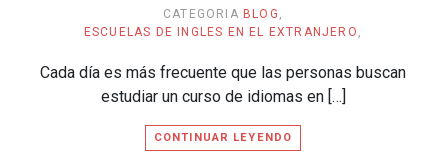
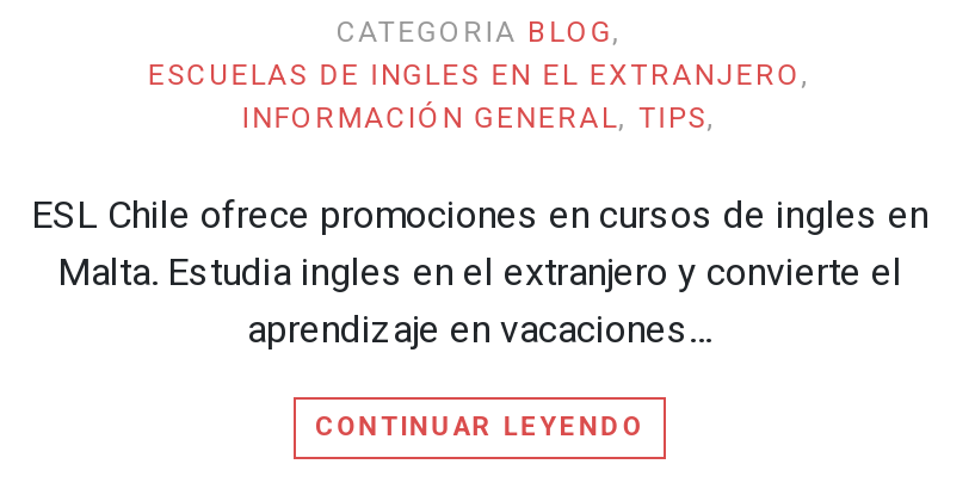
[40,63,406,106] Cada día es más frecuente que las personas buscan | estudiar un curso de idiomas en […] -> [31,101,928,351] INFORMACIÓN GENERAL, TIPS, | ESL Chile ofrece promociones en cursos de ingles en | Malta. Estudia ingles en el extranjero y convierte el | aprendizaje en vacaciones…

